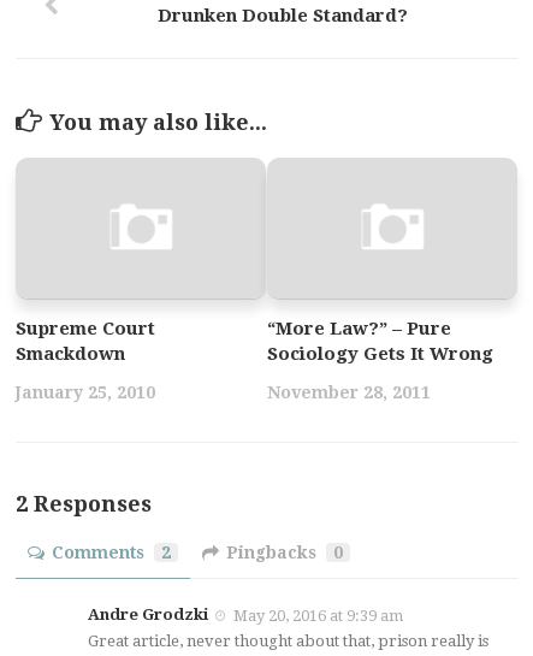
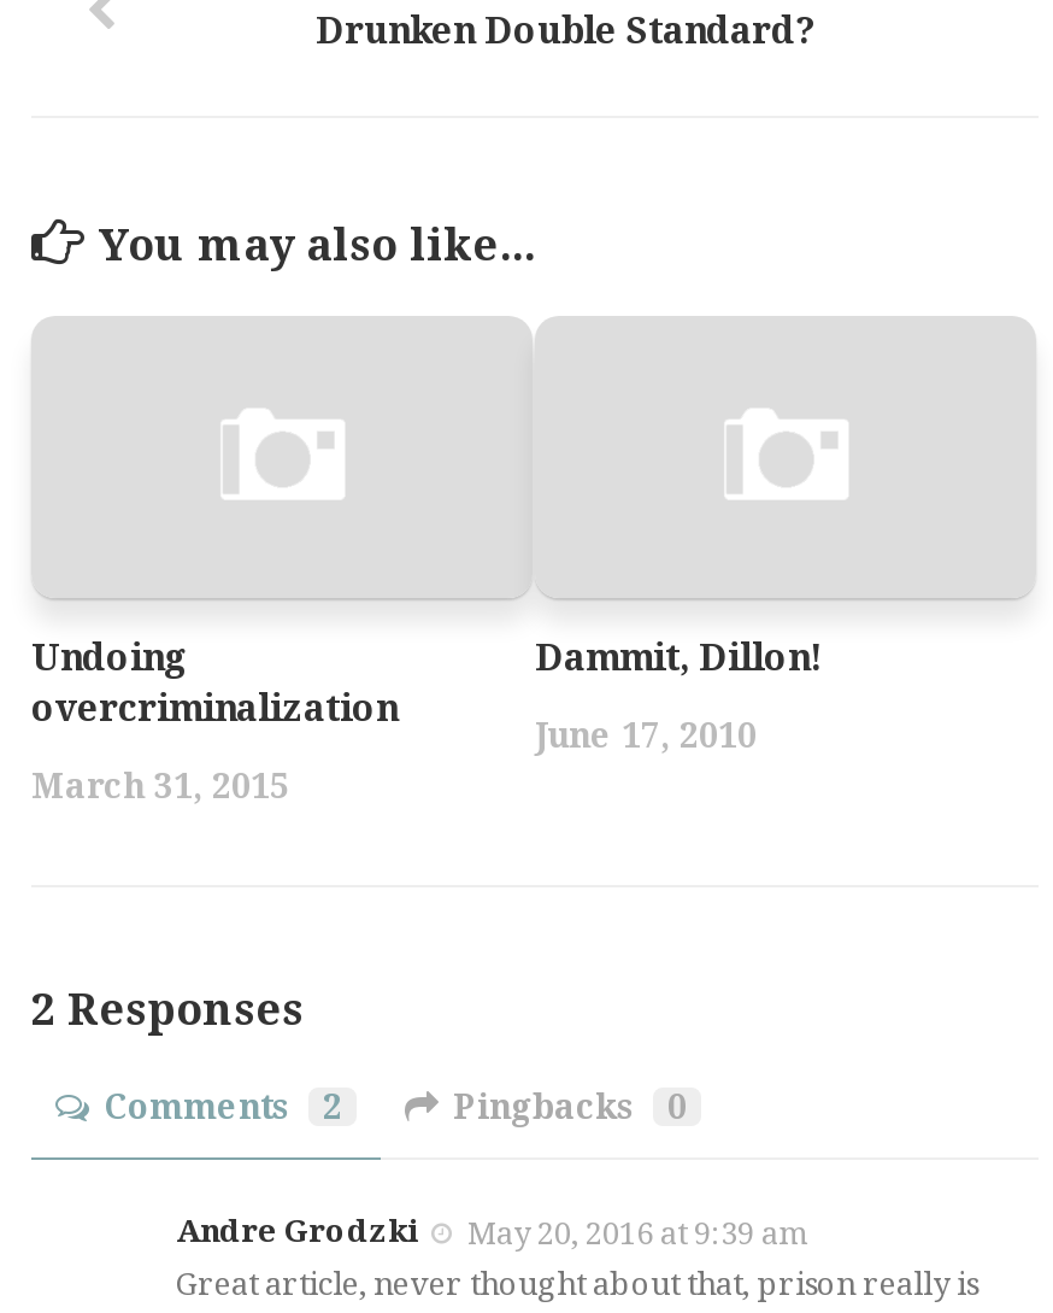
[16,318,155,364] Supreme Court | Smackdown -> [31,636,398,730] Undoing | overcriminalization
[267,318,493,364] “More Law?” – Pure | Sociology Gets It Wrong -> [535,636,824,680] Dammit, Dillon!
[16,383,155,402] January 25, 2010 -> [31,766,289,805] March 31, 2015
[267,383,431,402] November 28, 2011 -> [535,716,757,754] June 17, 2010

